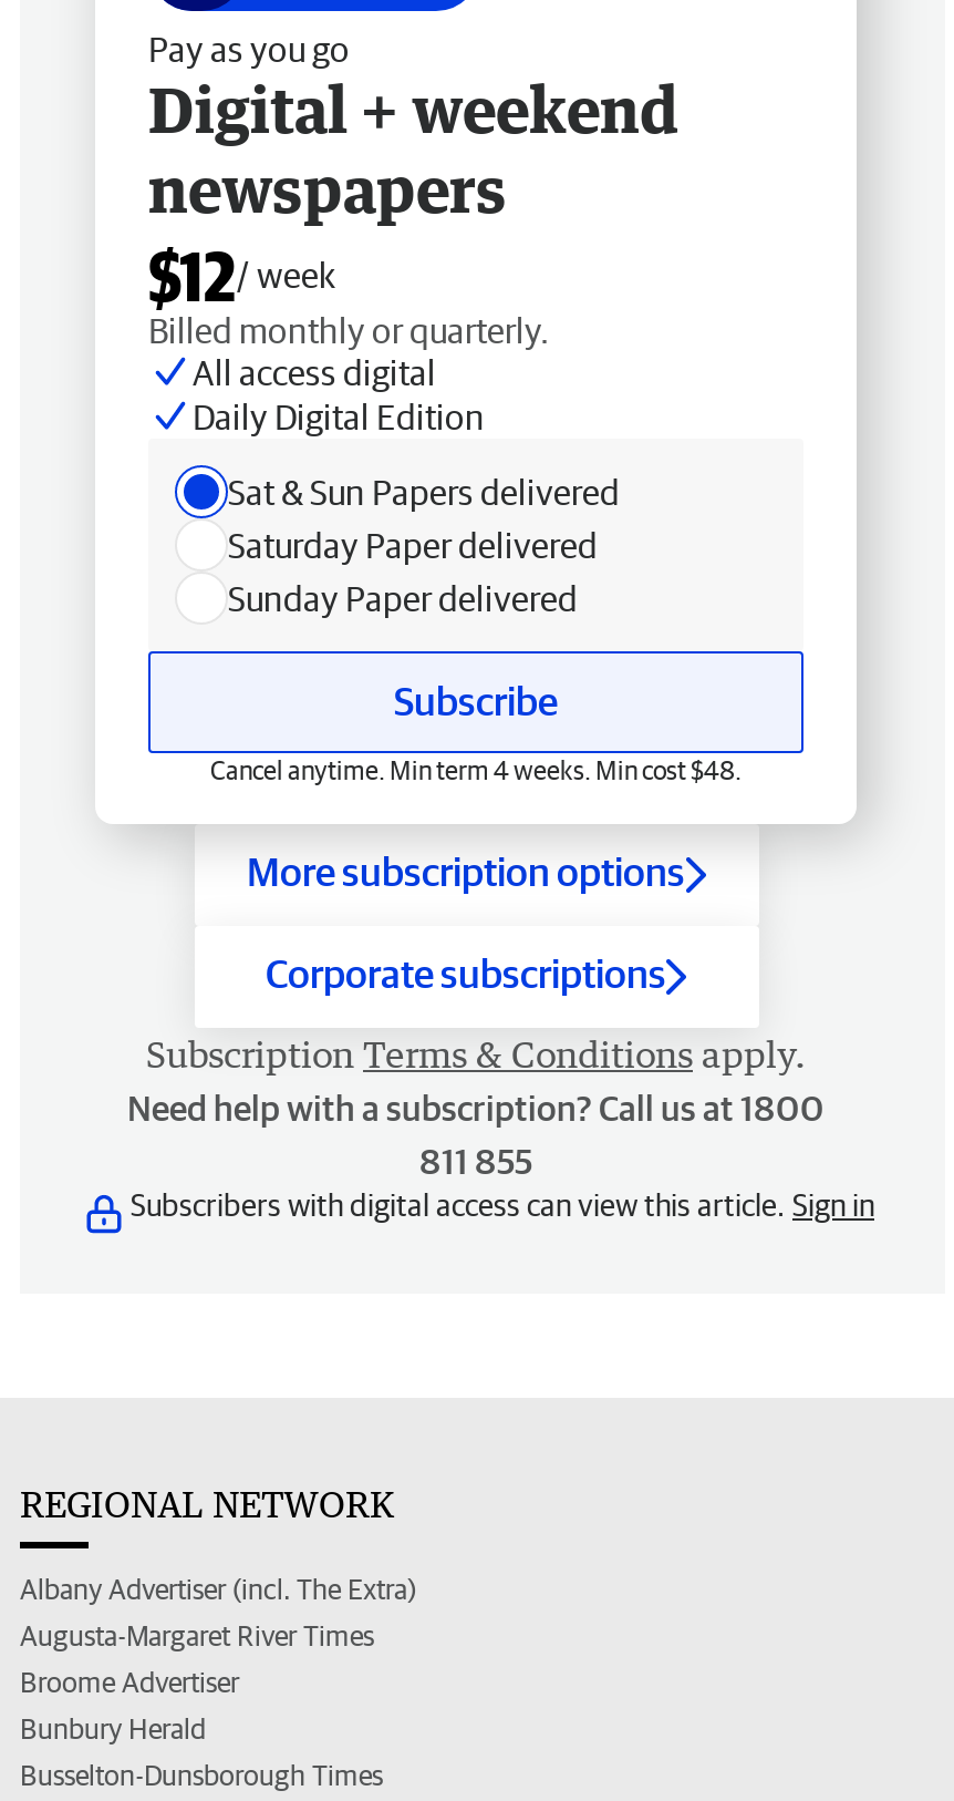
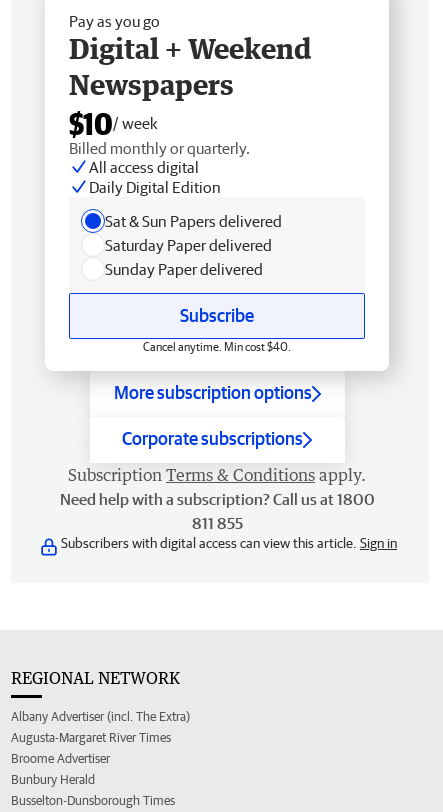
[148,71,680,315] Digital + weekend | newspapers | $12/ week -> [69,31,312,141] Digital + Weekend | Newspapers | $10/ week
[210,755,742,784] Cancel anytime. Min term 4 weeks. Min cost $48. -> [143,340,291,353] Cancel anytime. Min cost $40.

